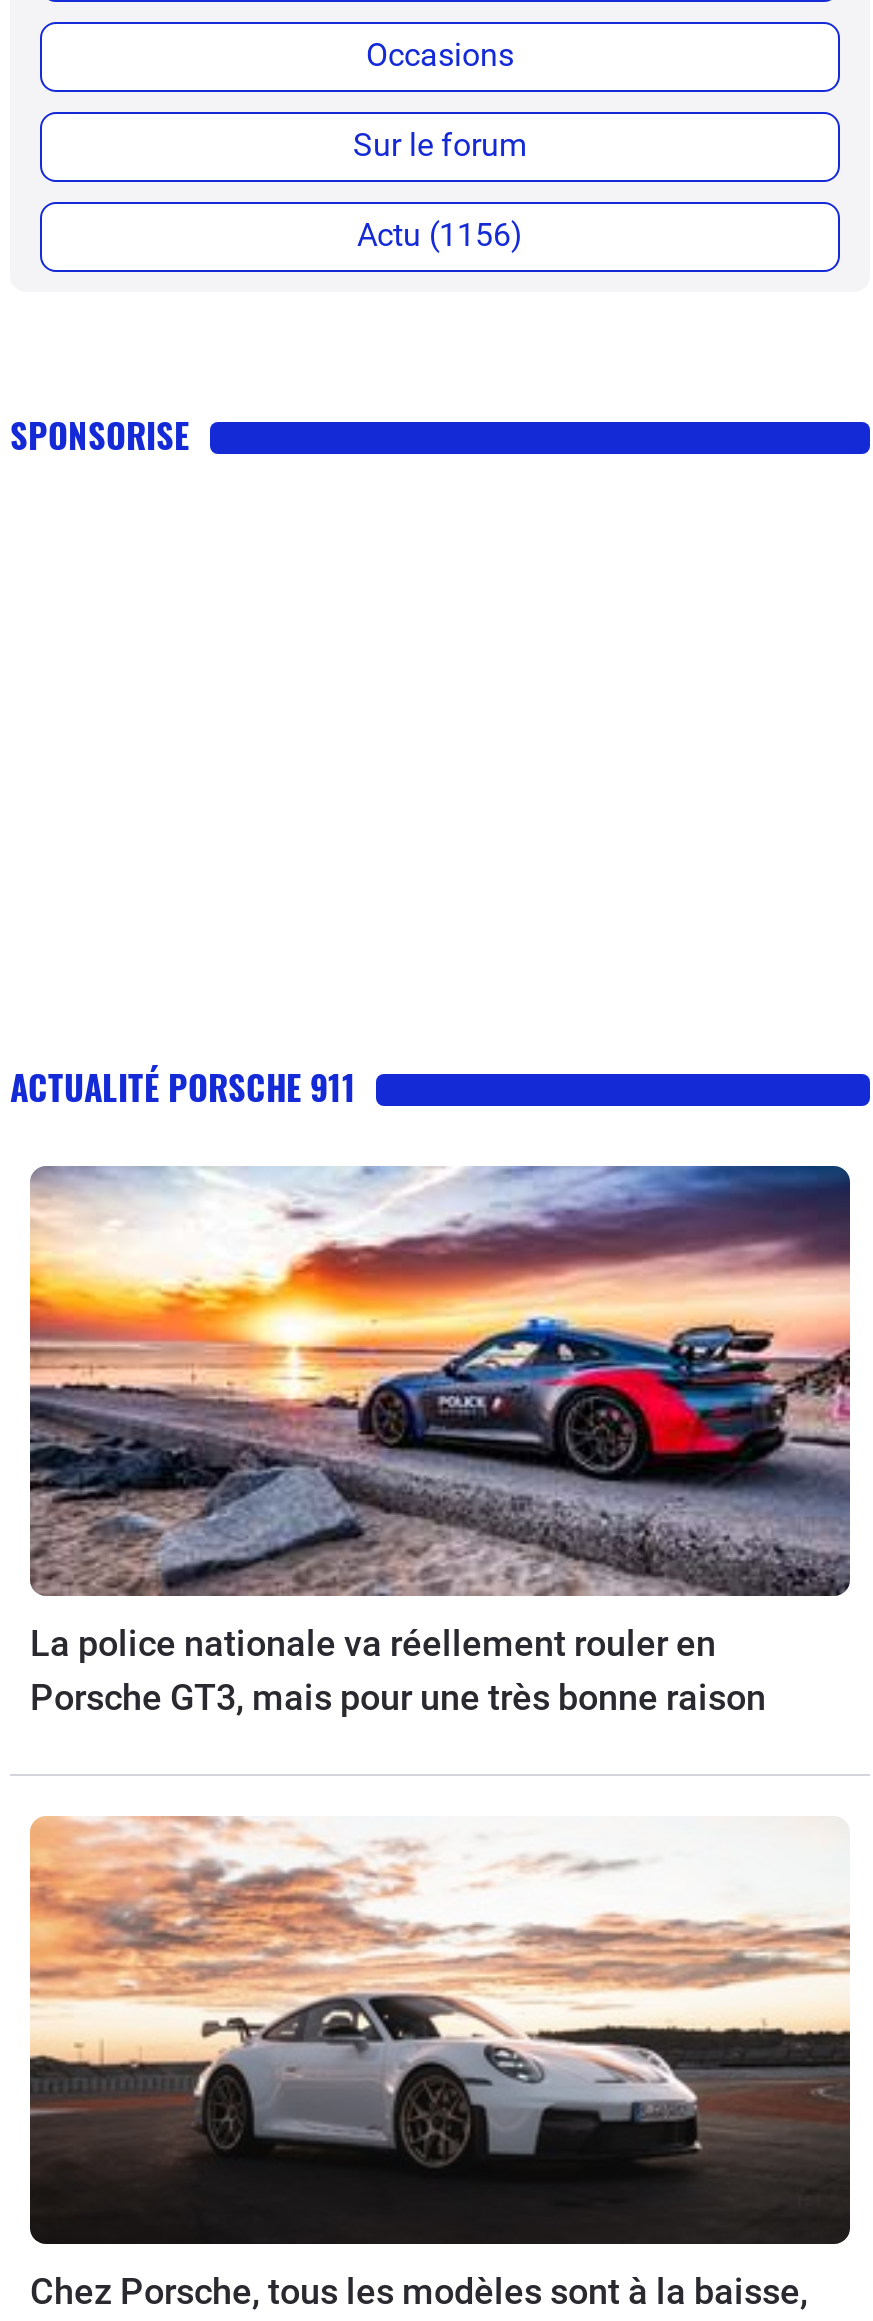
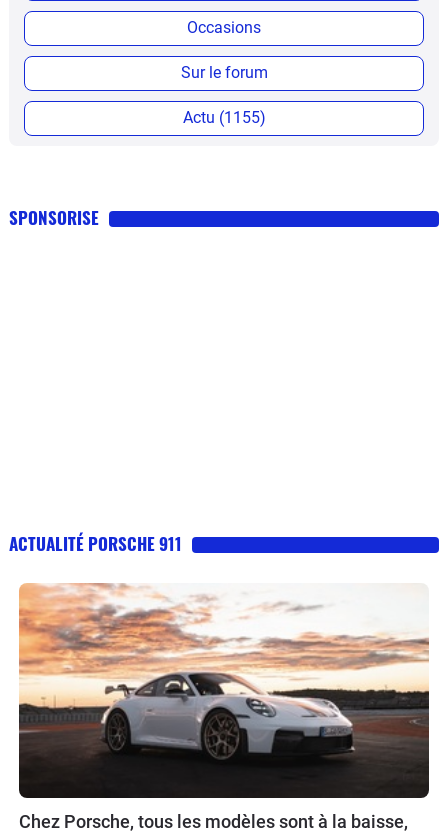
[357,216,523,254] Actu (1156) -> [182,108,265,127] Actu (1155)
[28,1164,852,1717] [image] | La police nationale va réellement rouler en | Porsche GT3, mais pour une très bonne raison -> none

